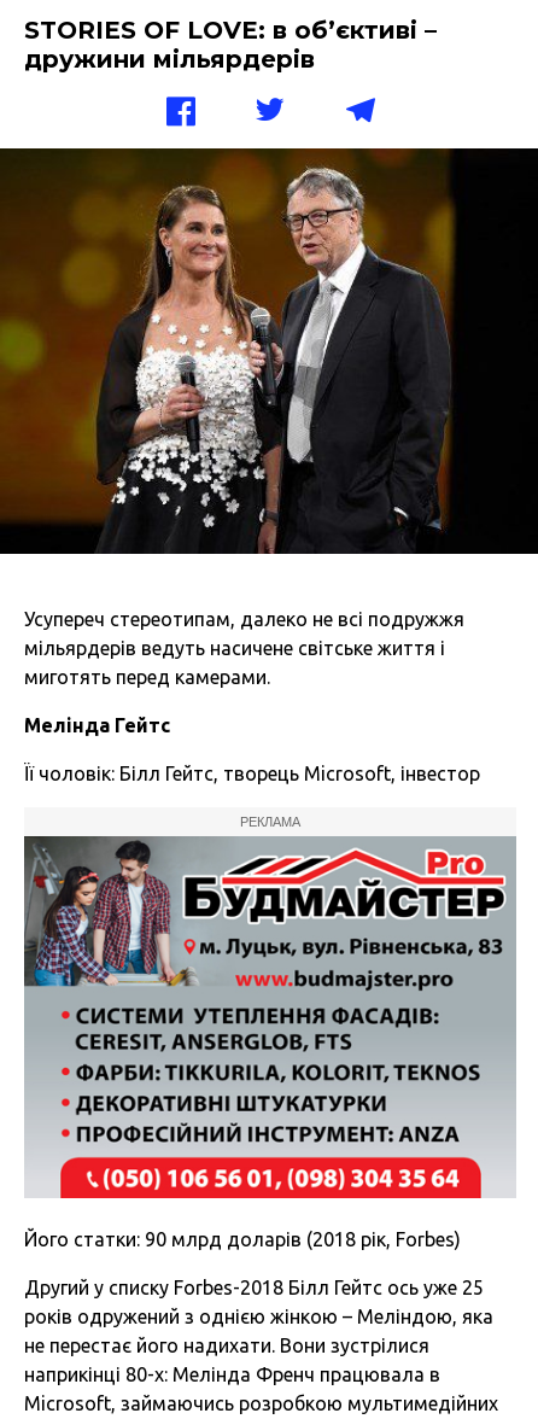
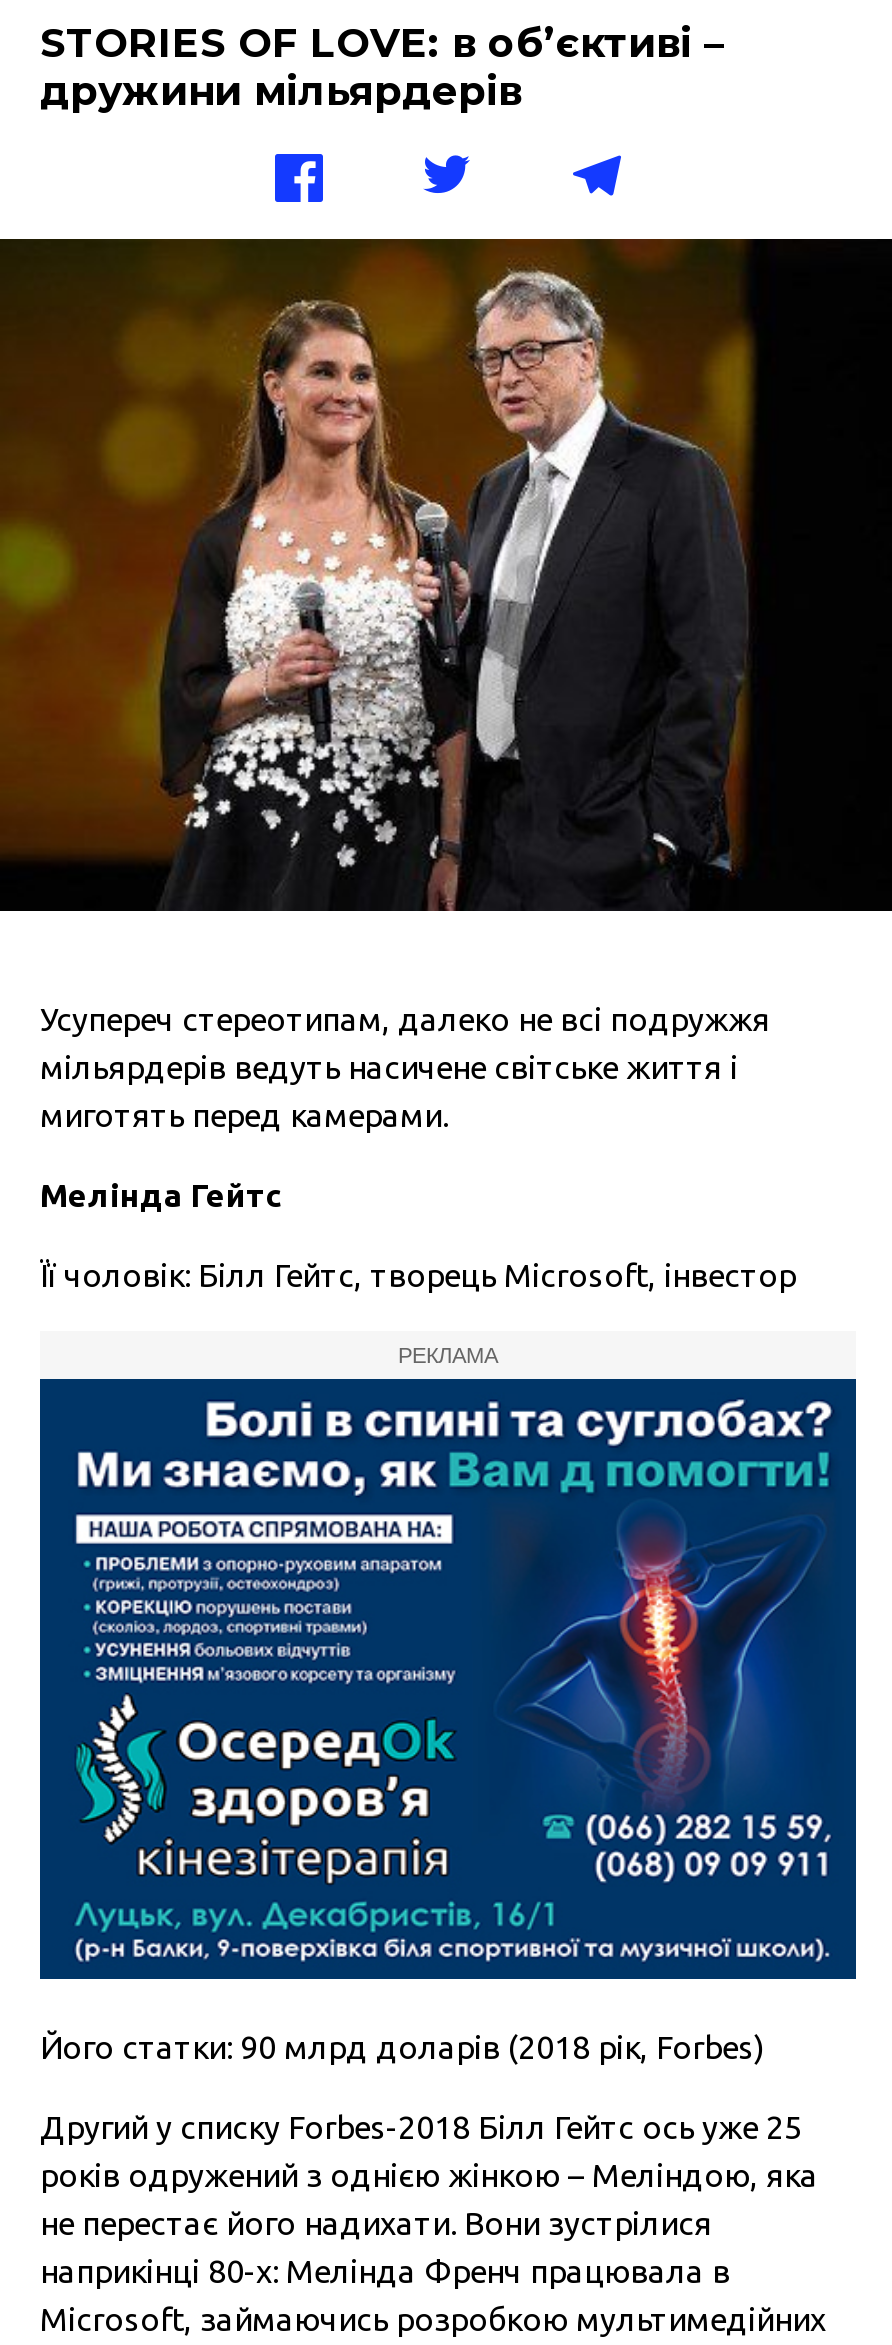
[23,835,516,1199] [image] -> [38,1377,858,1981] [image]

